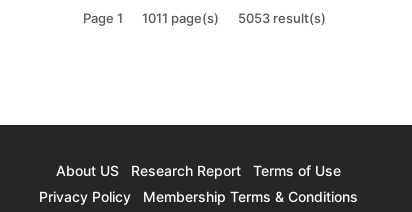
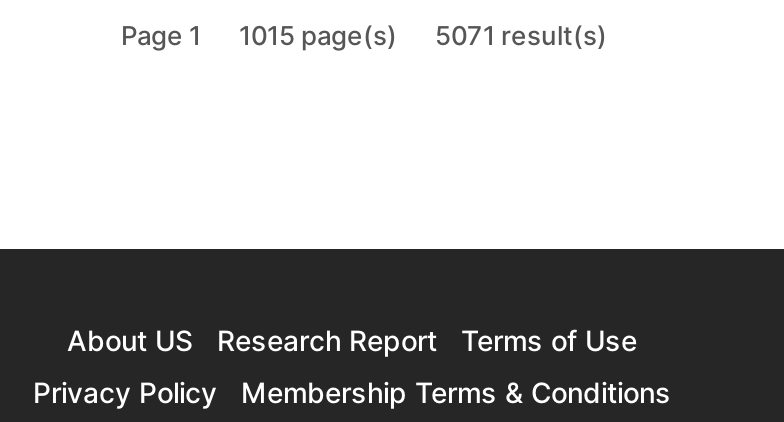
[141,10,218,26] 1011 page(s) -> [239,18,397,50] 1015 page(s)
[237,10,325,26] 5053 result(s) -> [435,18,607,50] 5071 result(s)

